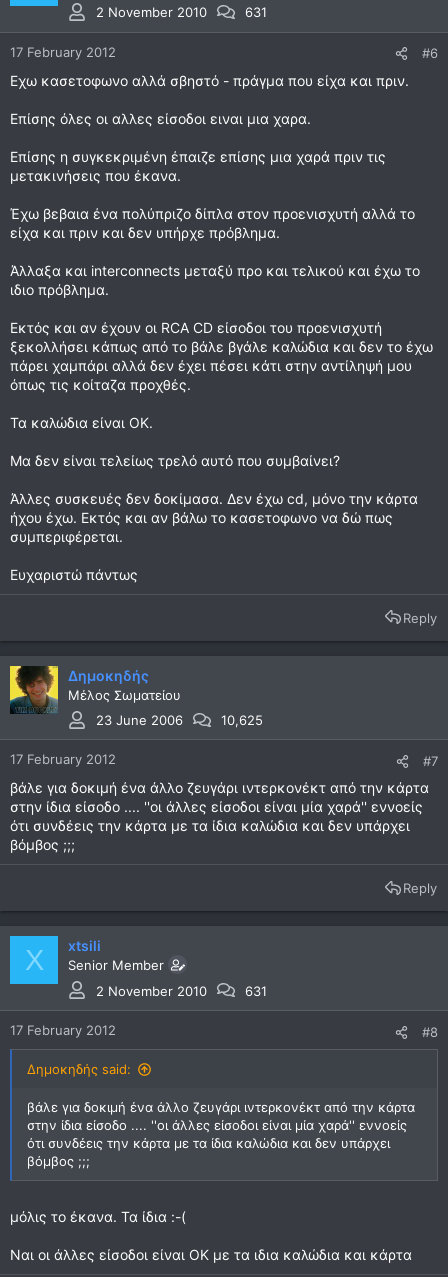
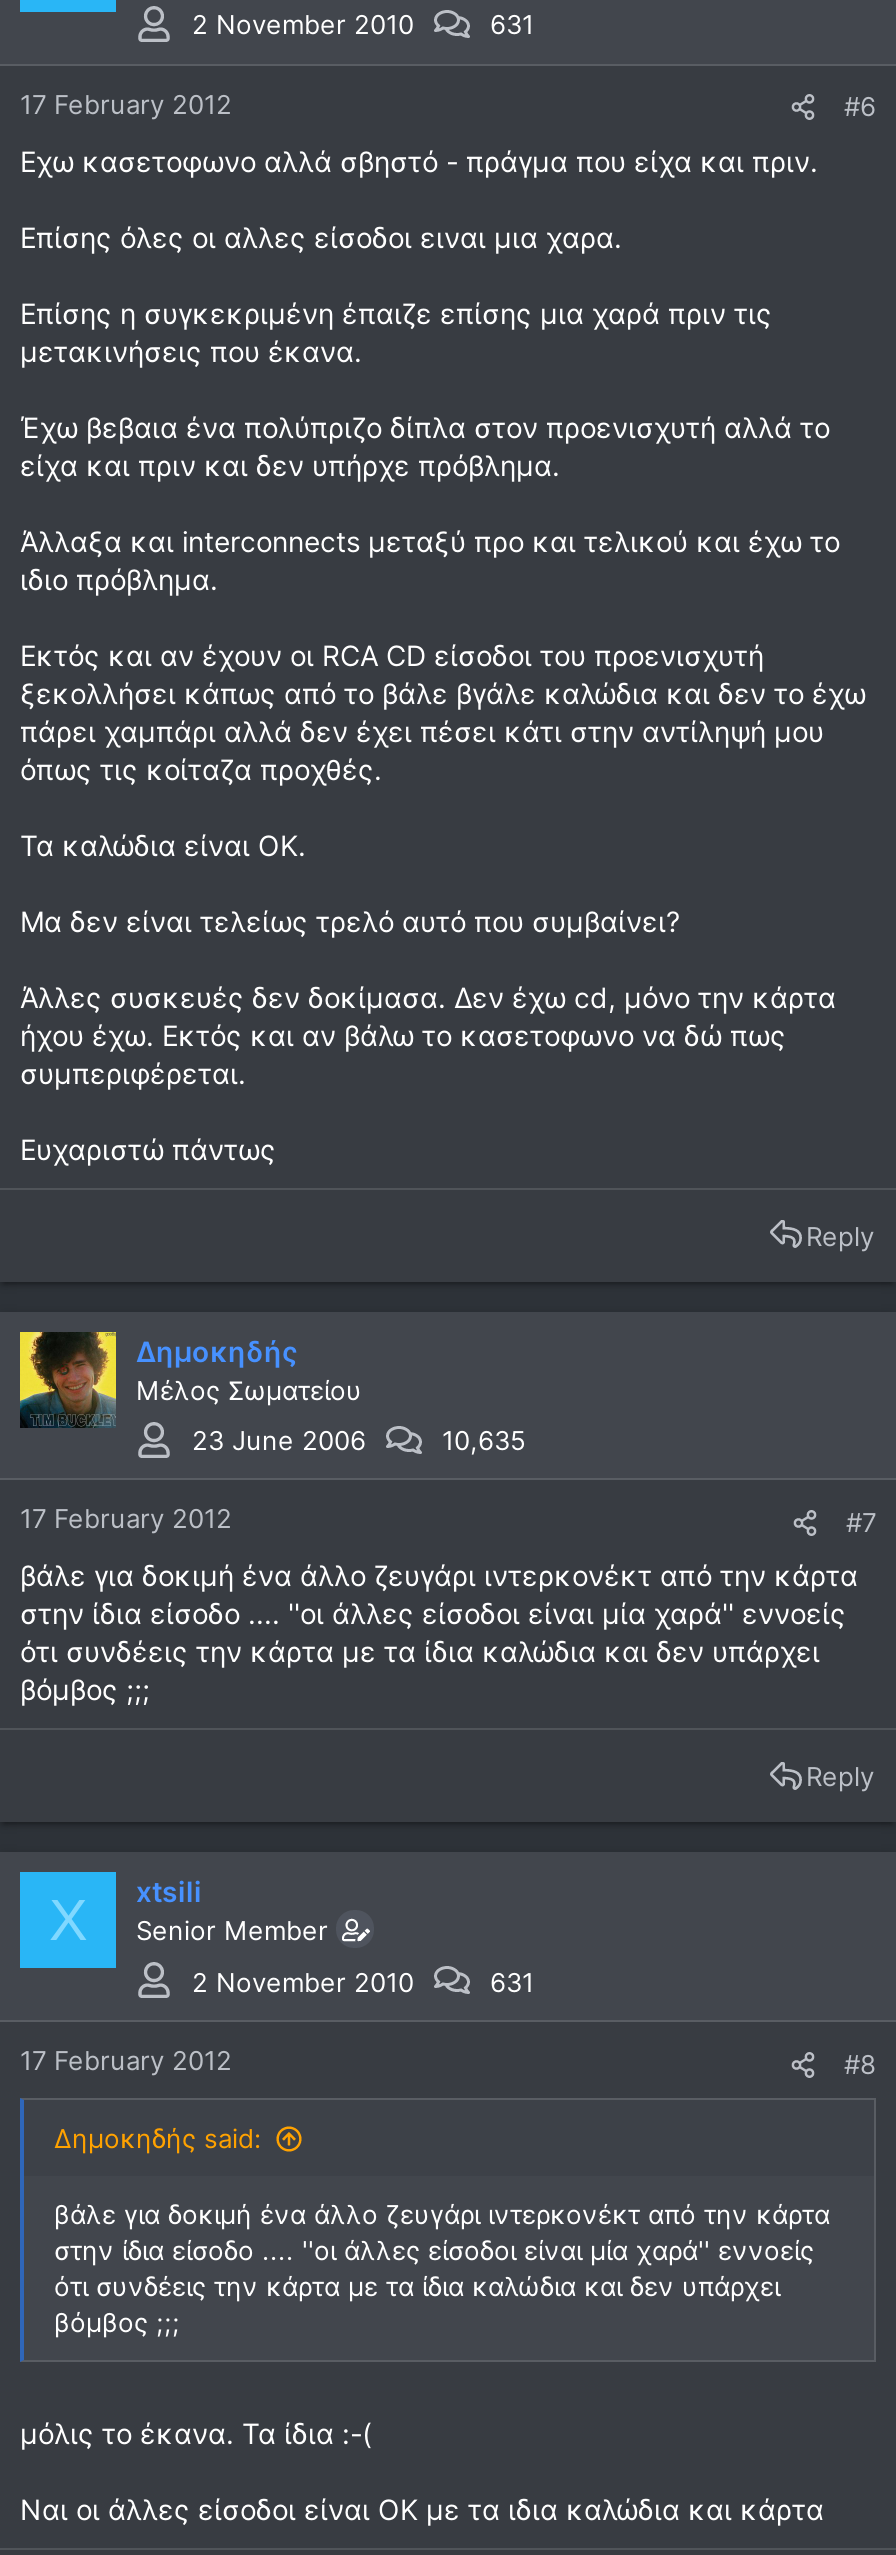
[221,712,263,728] 10,625 -> [442,1424,526,1456] 10,635

